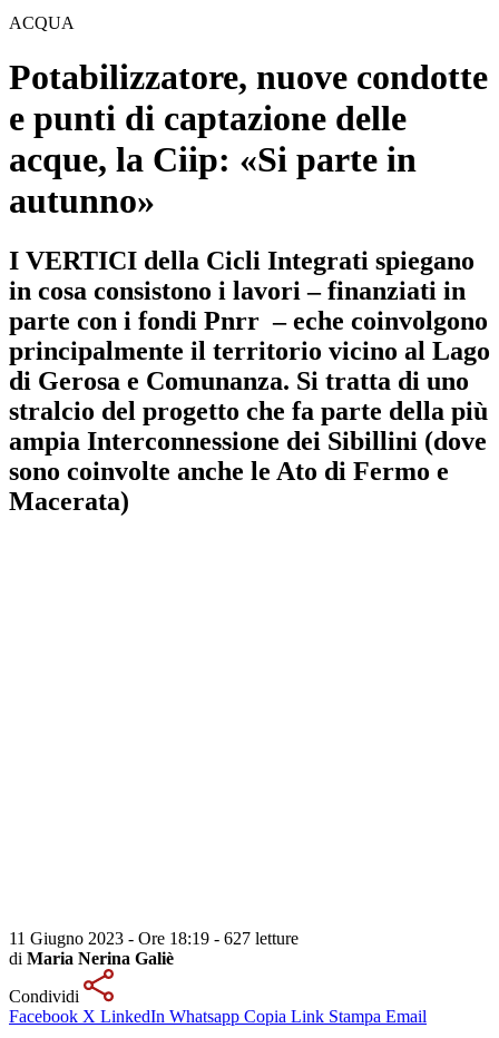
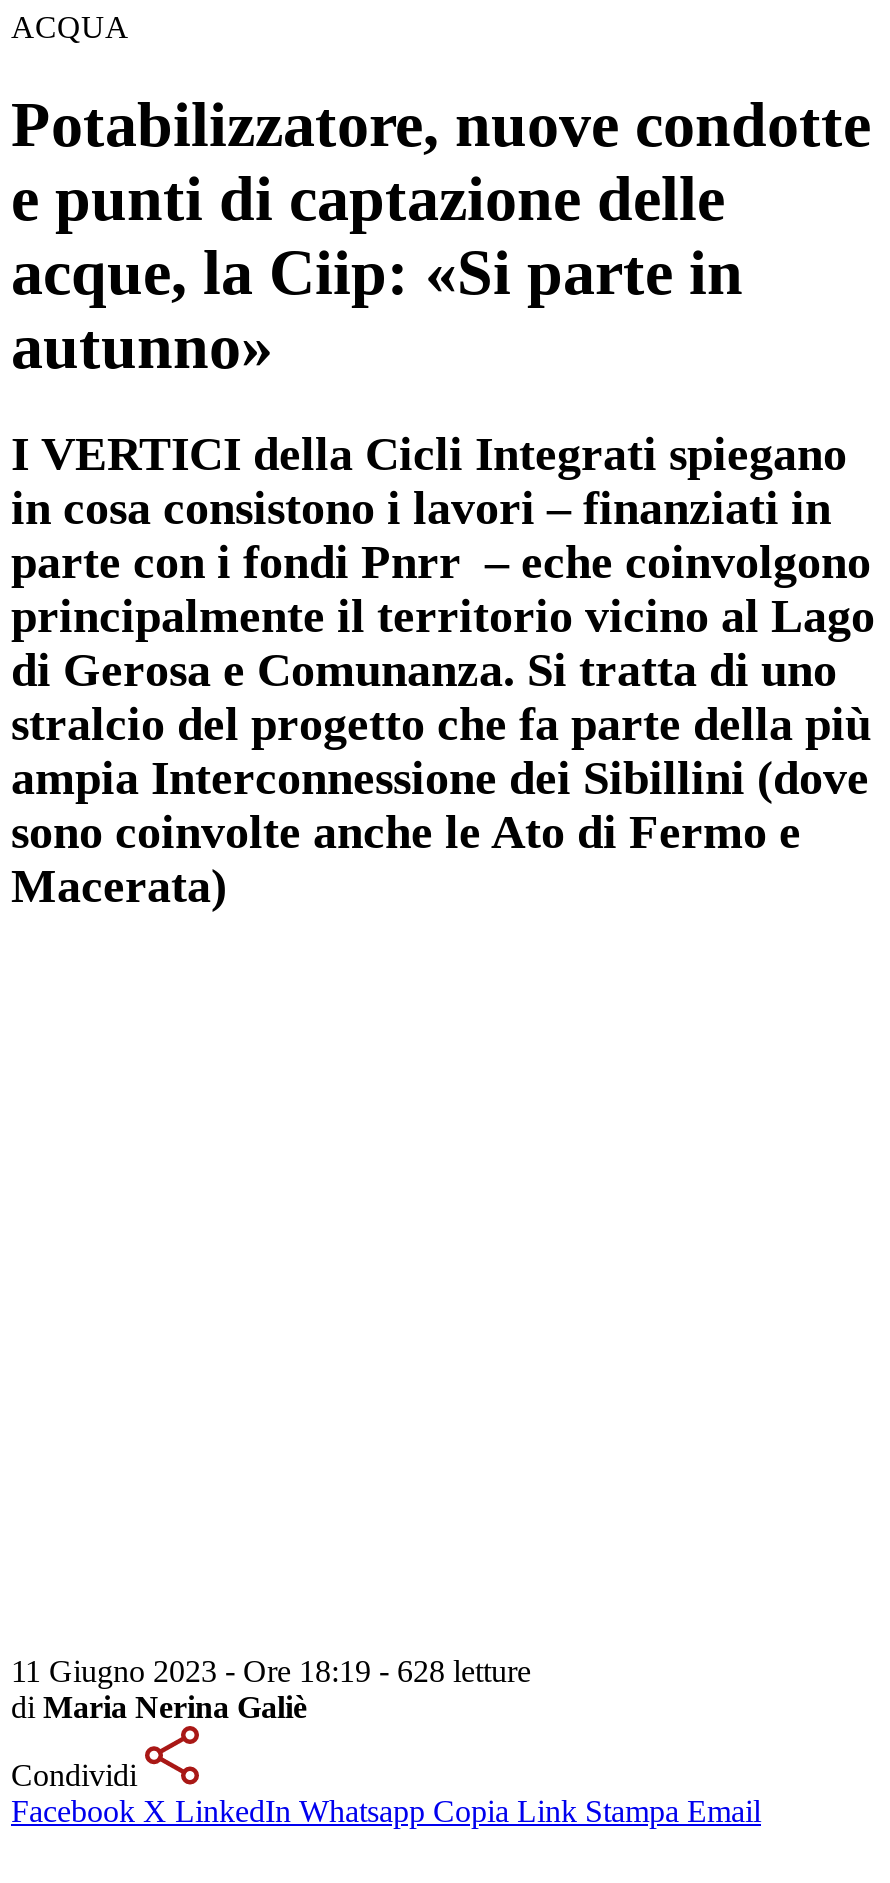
[9,929,299,948] 11 Giugno 2023 - Ore 18:19 - 627 letture -> [11,1654,531,1688] 11 Giugno 2023 - Ore 18:19 - 628 letture

